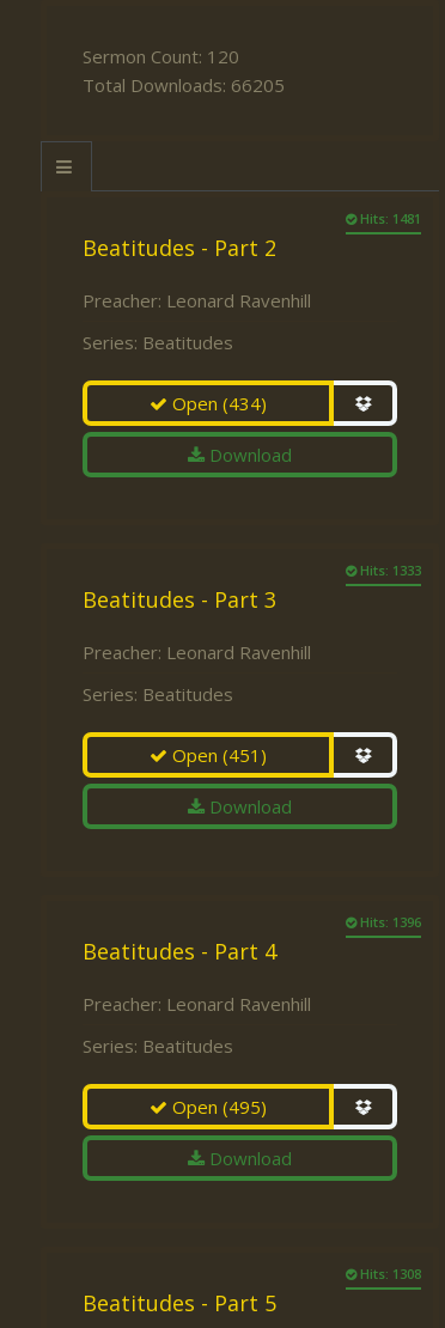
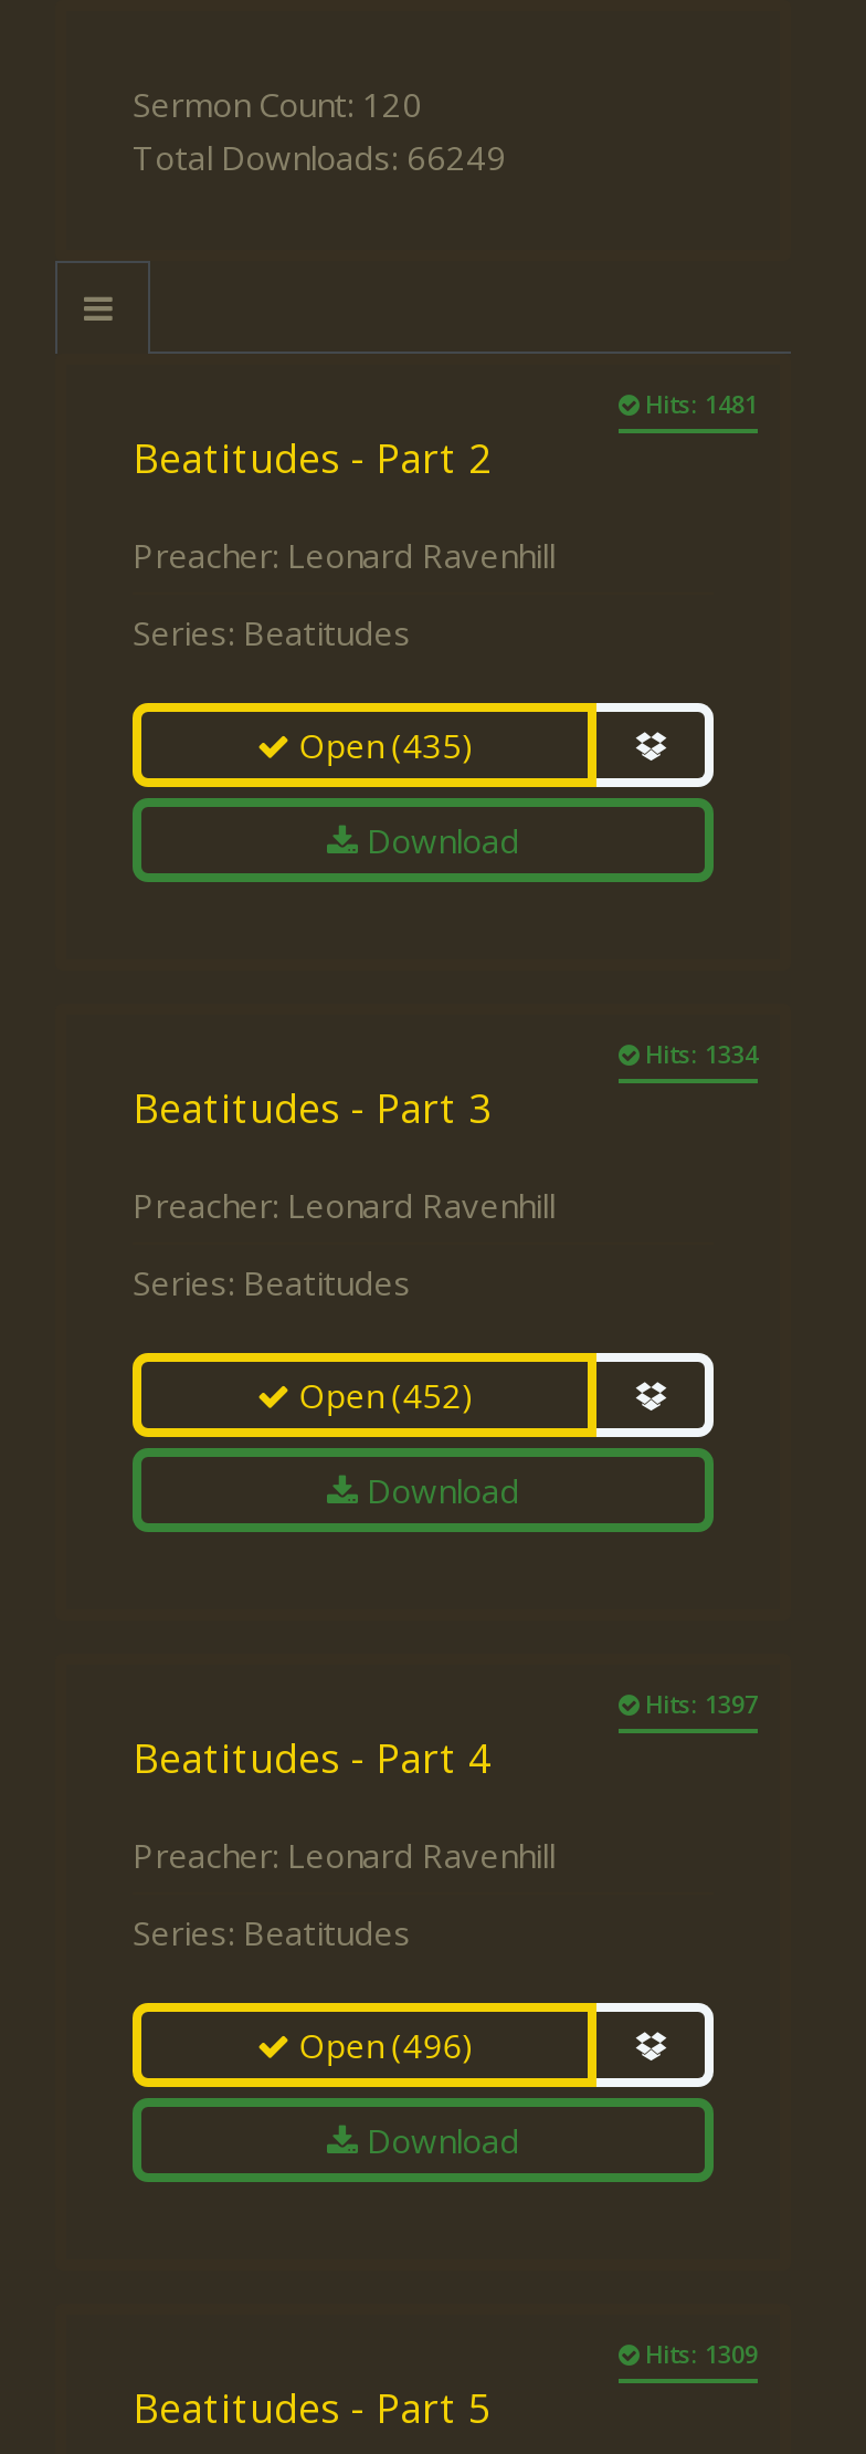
[83,73,285,97] Total Downloads: 66205 -> [133,136,506,180] Total Downloads: 66249
[168,392,267,416] Open (434) -> [290,724,473,768] Open (435)
[356,561,421,579] Hits: 1333 -> [638,1038,758,1071] Hits: 1334
[168,743,267,767] Open (451) -> [290,1374,473,1418] Open (452)
[356,913,421,931] Hits: 1396 -> [638,1688,758,1721] Hits: 1397
[168,1095,267,1119] Open (495) -> [290,2024,473,2068] Open (496)
[356,1265,421,1283] Hits: 1308 -> [638,2337,758,2371] Hits: 1309

